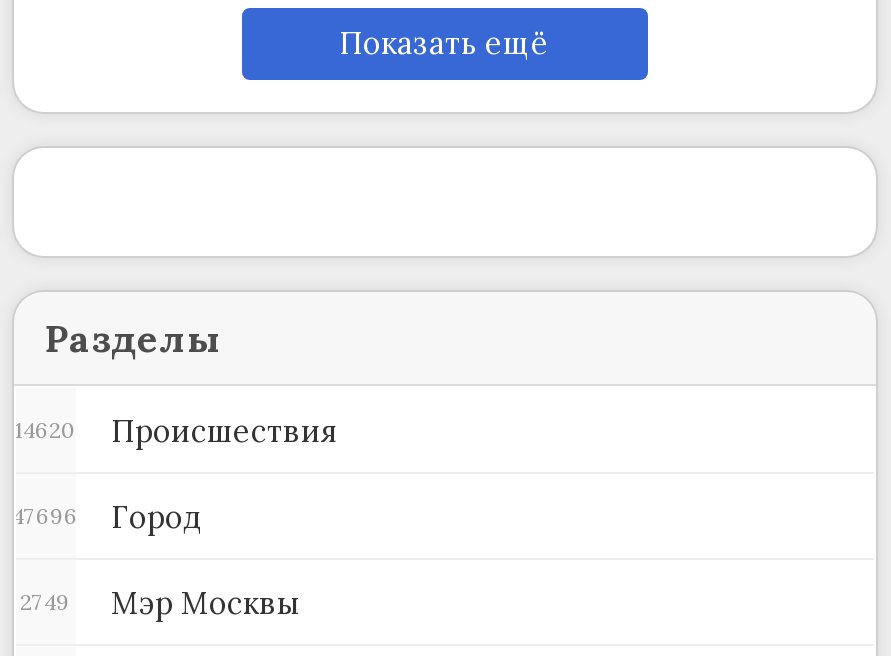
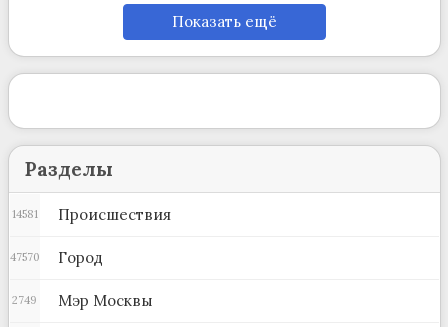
[15,411,337,449] 14620 Происшествия -> [11,205,170,224] 14581 Происшествия
[12,497,201,535] 47696 Город -> [9,248,102,267] 47570 Город

